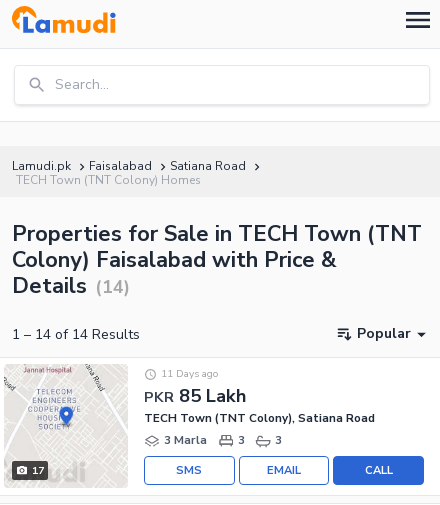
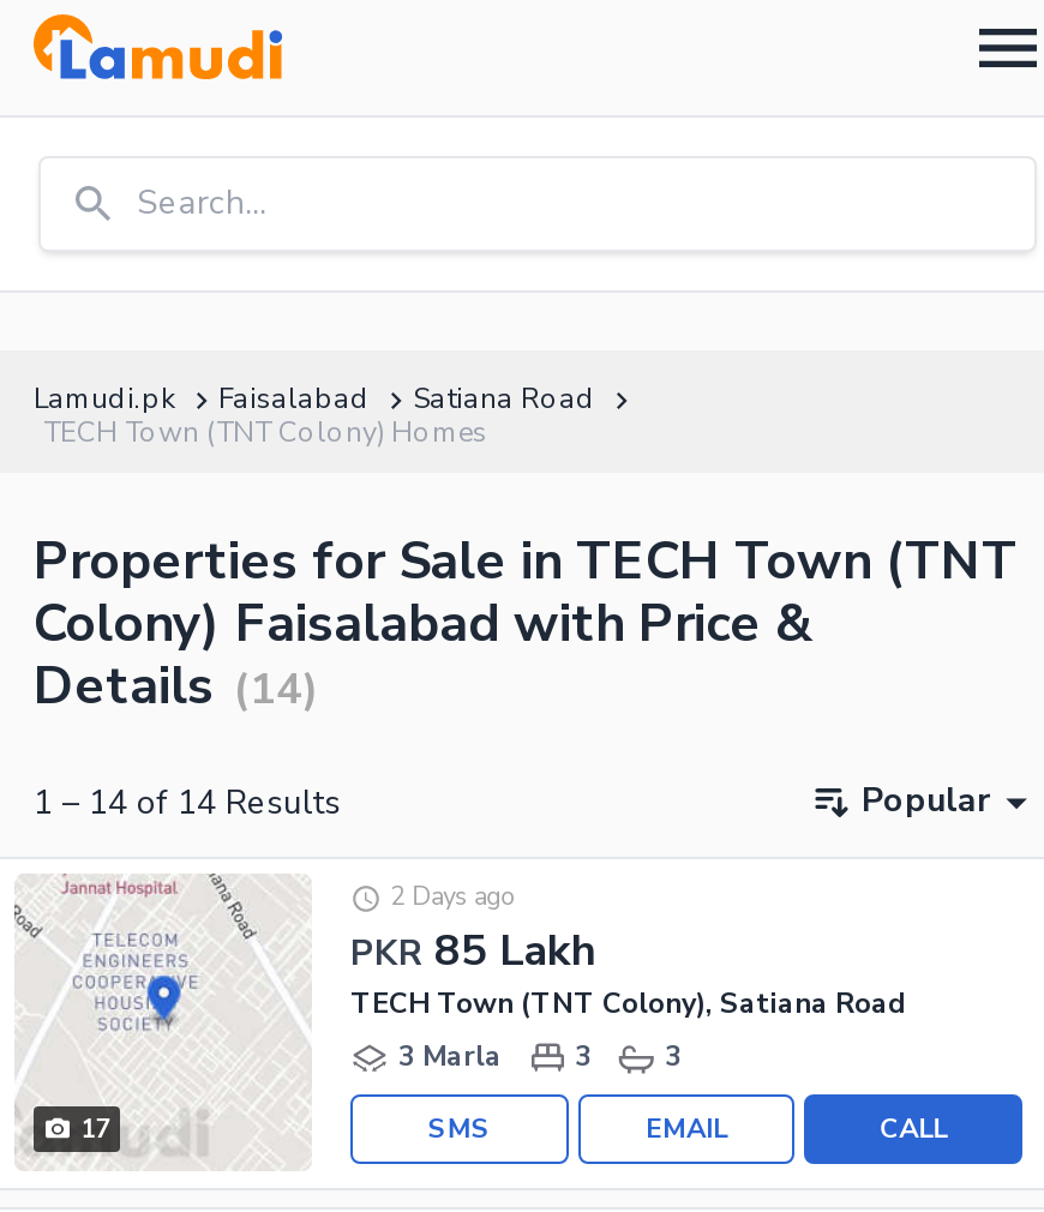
[161,366,218,381] 11 Days ago -> [390,879,513,915] 2 Days ago

